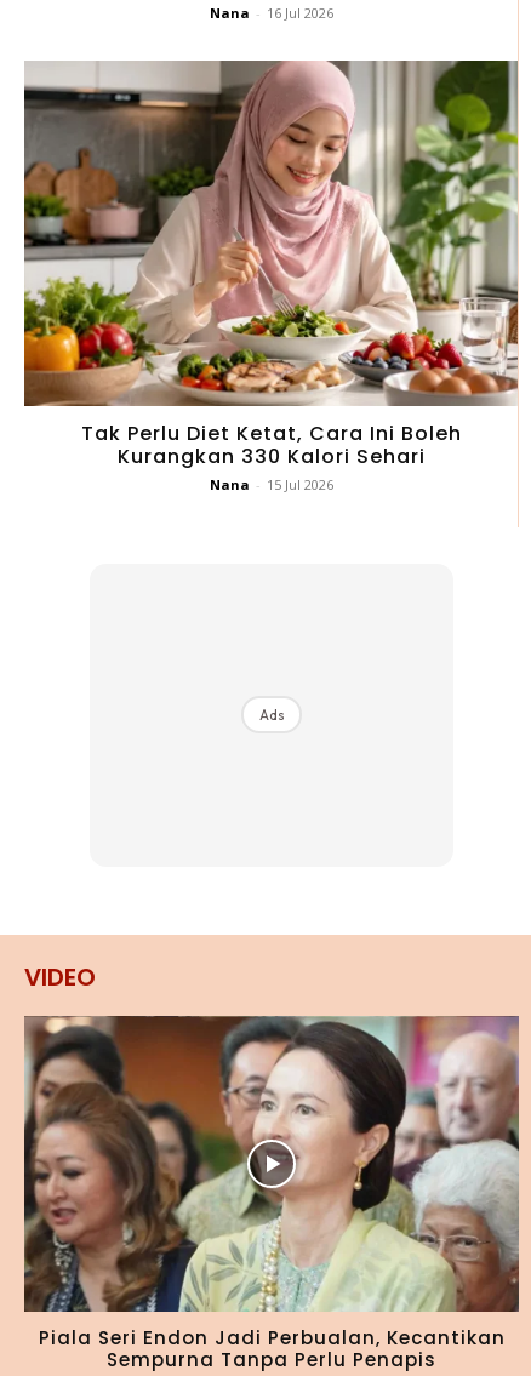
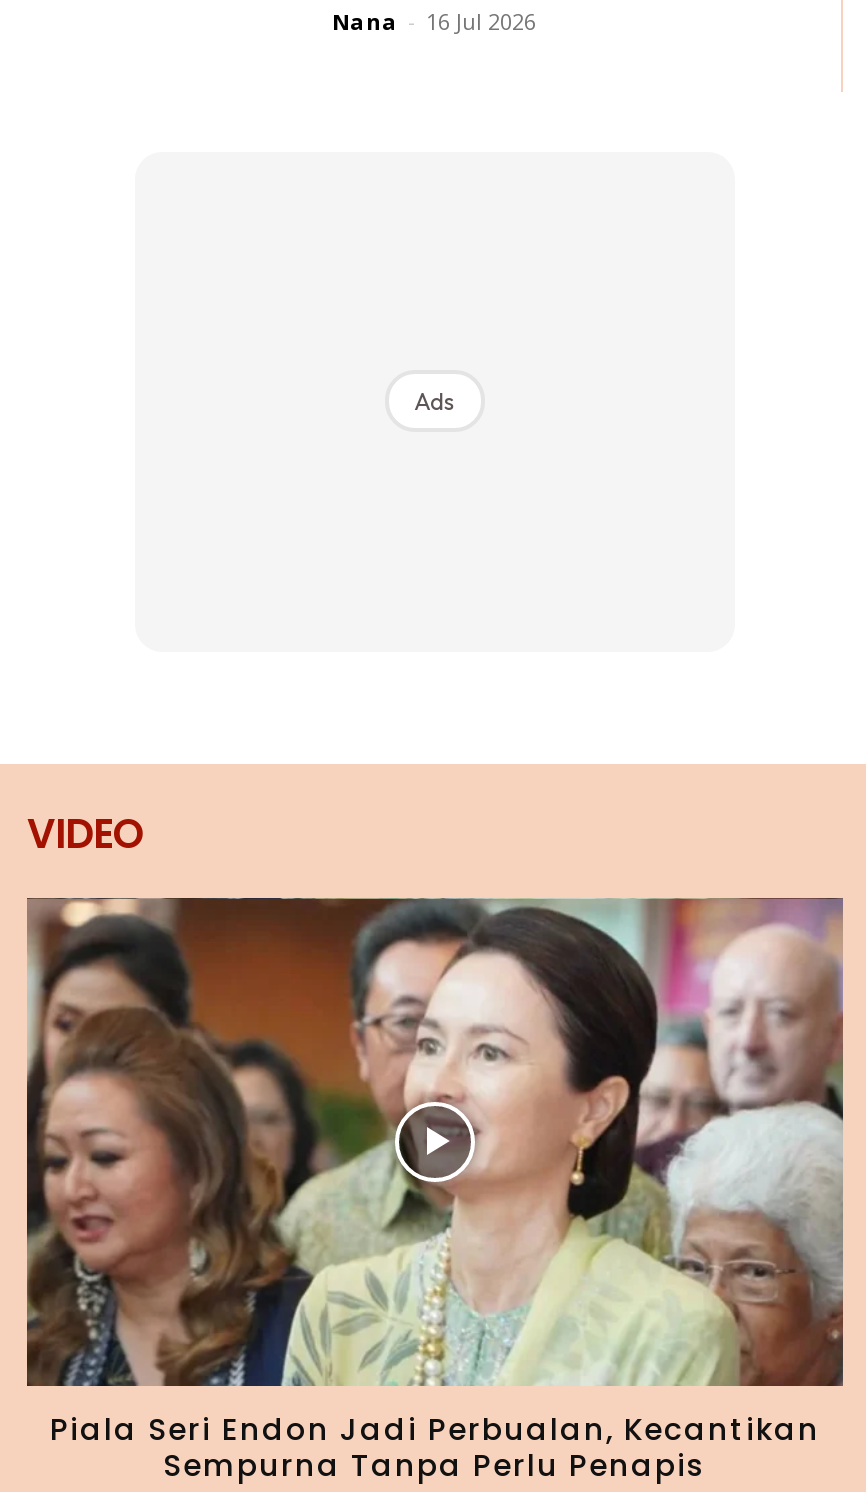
[23,59,519,493] [image] | Tak Perlu Diet Ketat, Cara Ini Boleh | Kurangkan 330 Kalori Sehari | Nana - 15 Jul 2026 -> none

